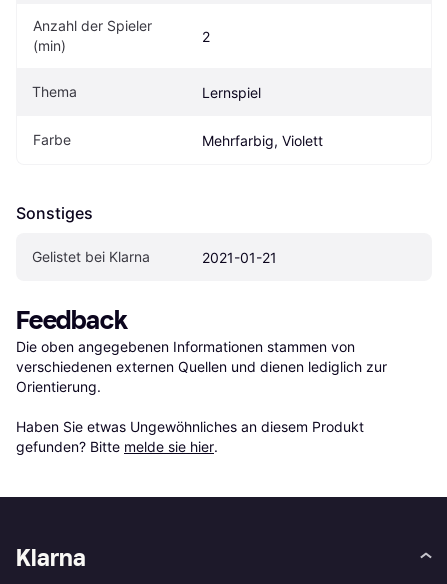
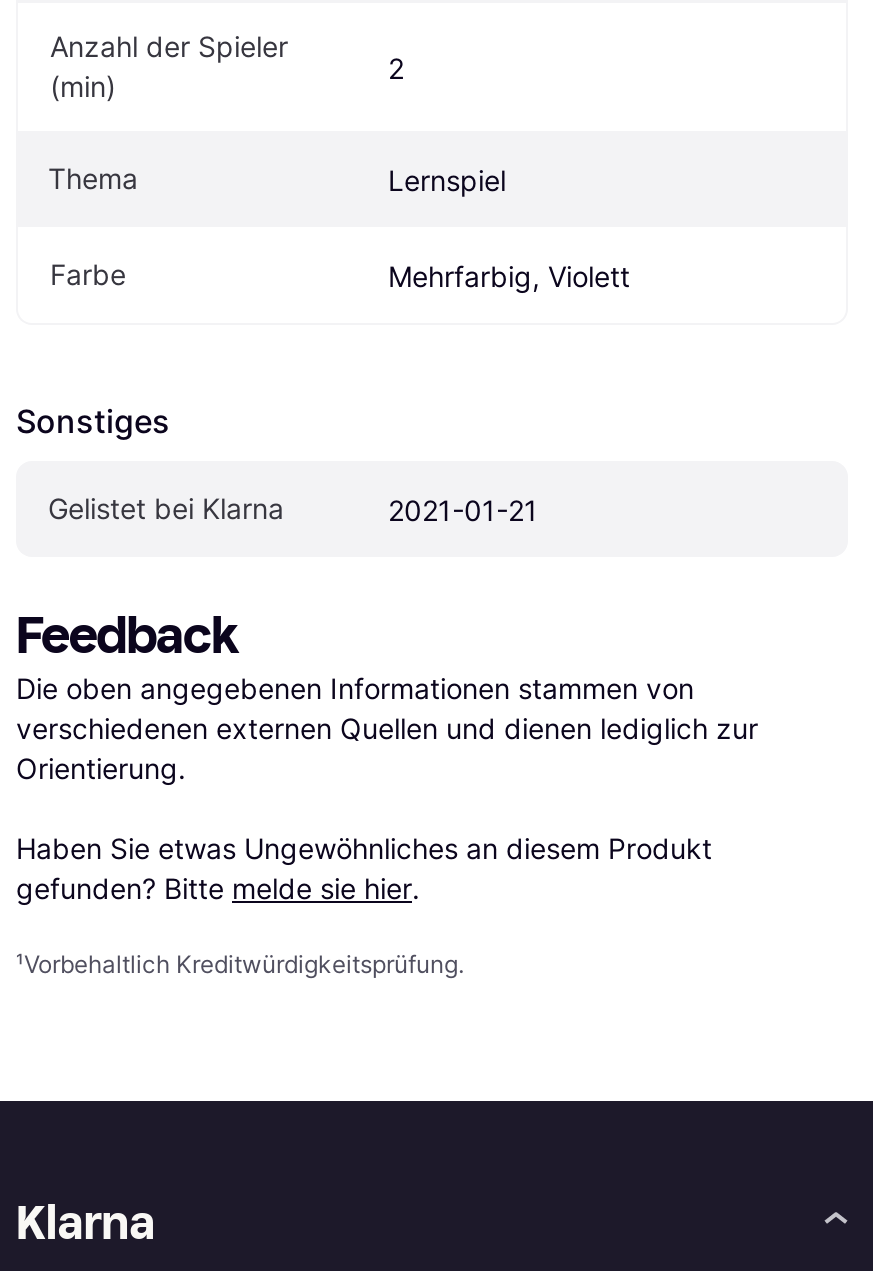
none -> [16,949,464,979] ¹Vorbehaltlich Kreditwürdigkeitsprüfung.

